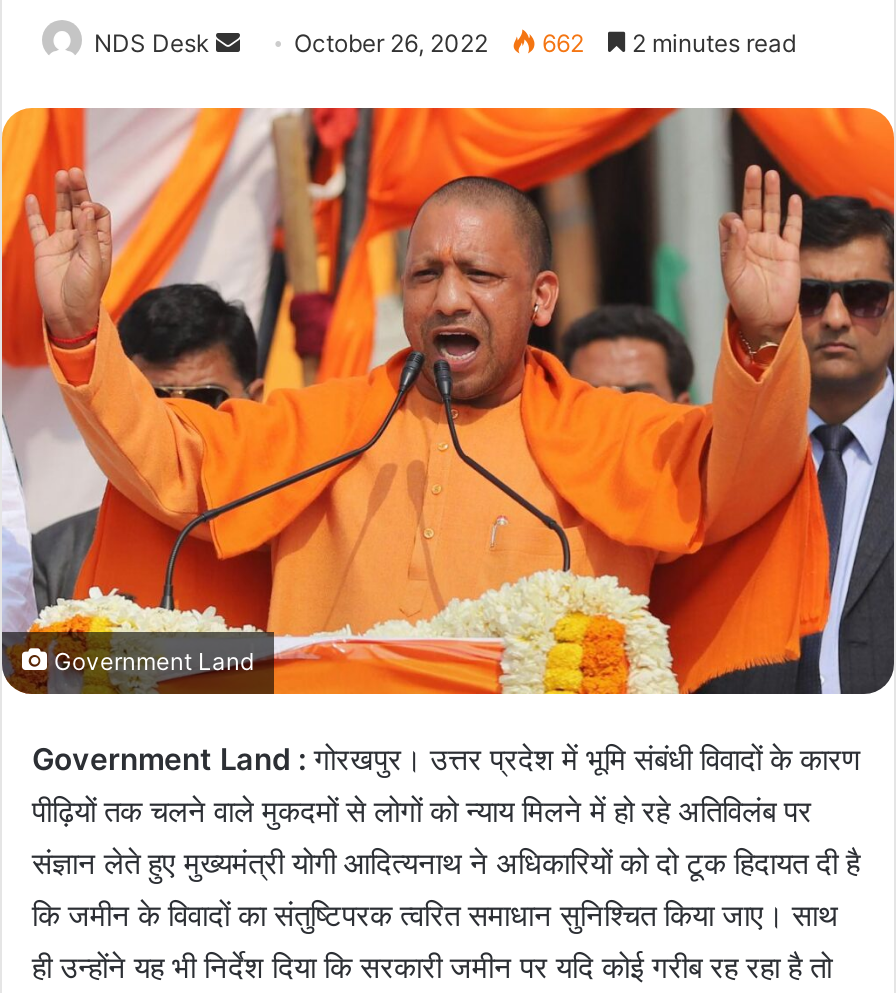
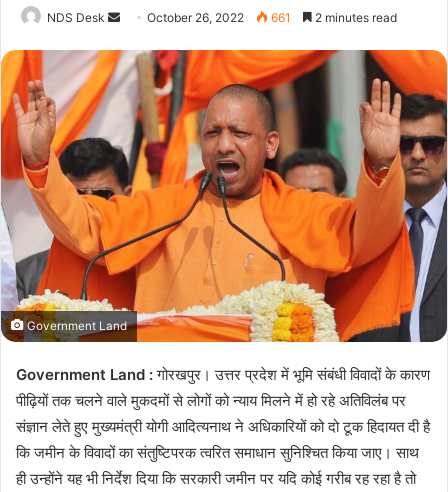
[536,28,584,58] 662 -> [268,10,291,25] 661

